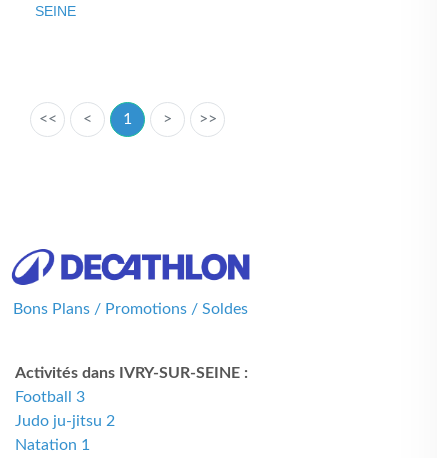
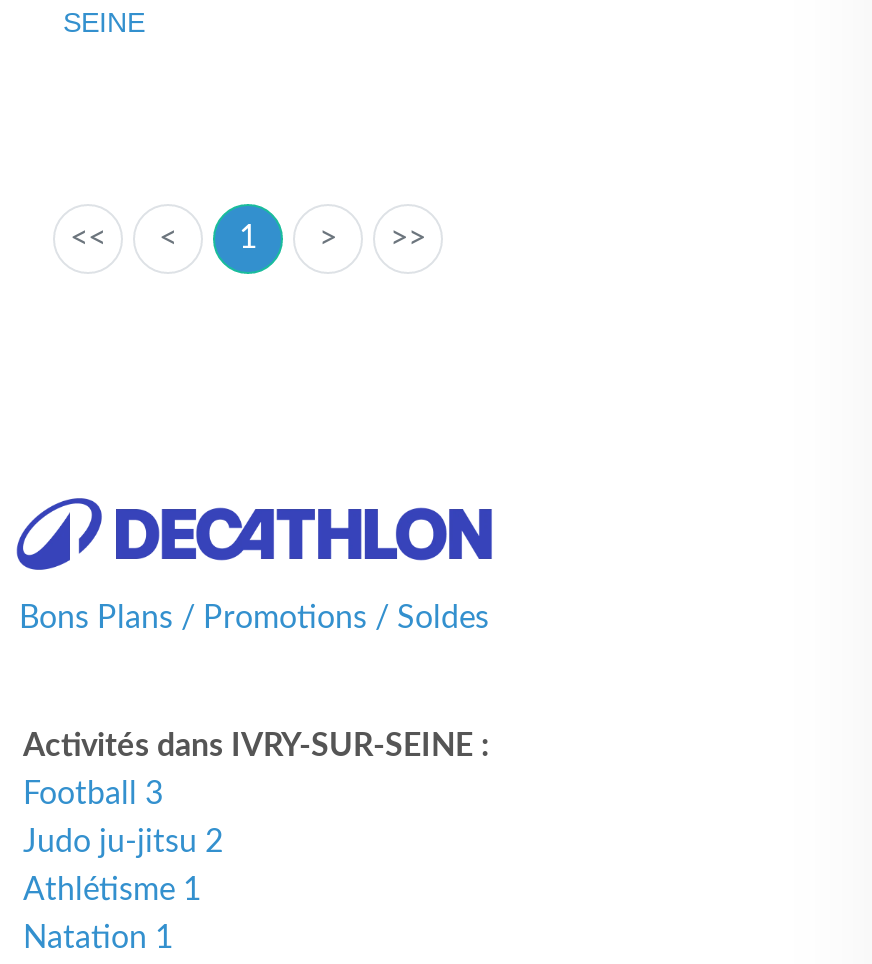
none -> [23,874,201,906] Athlétisme 1

